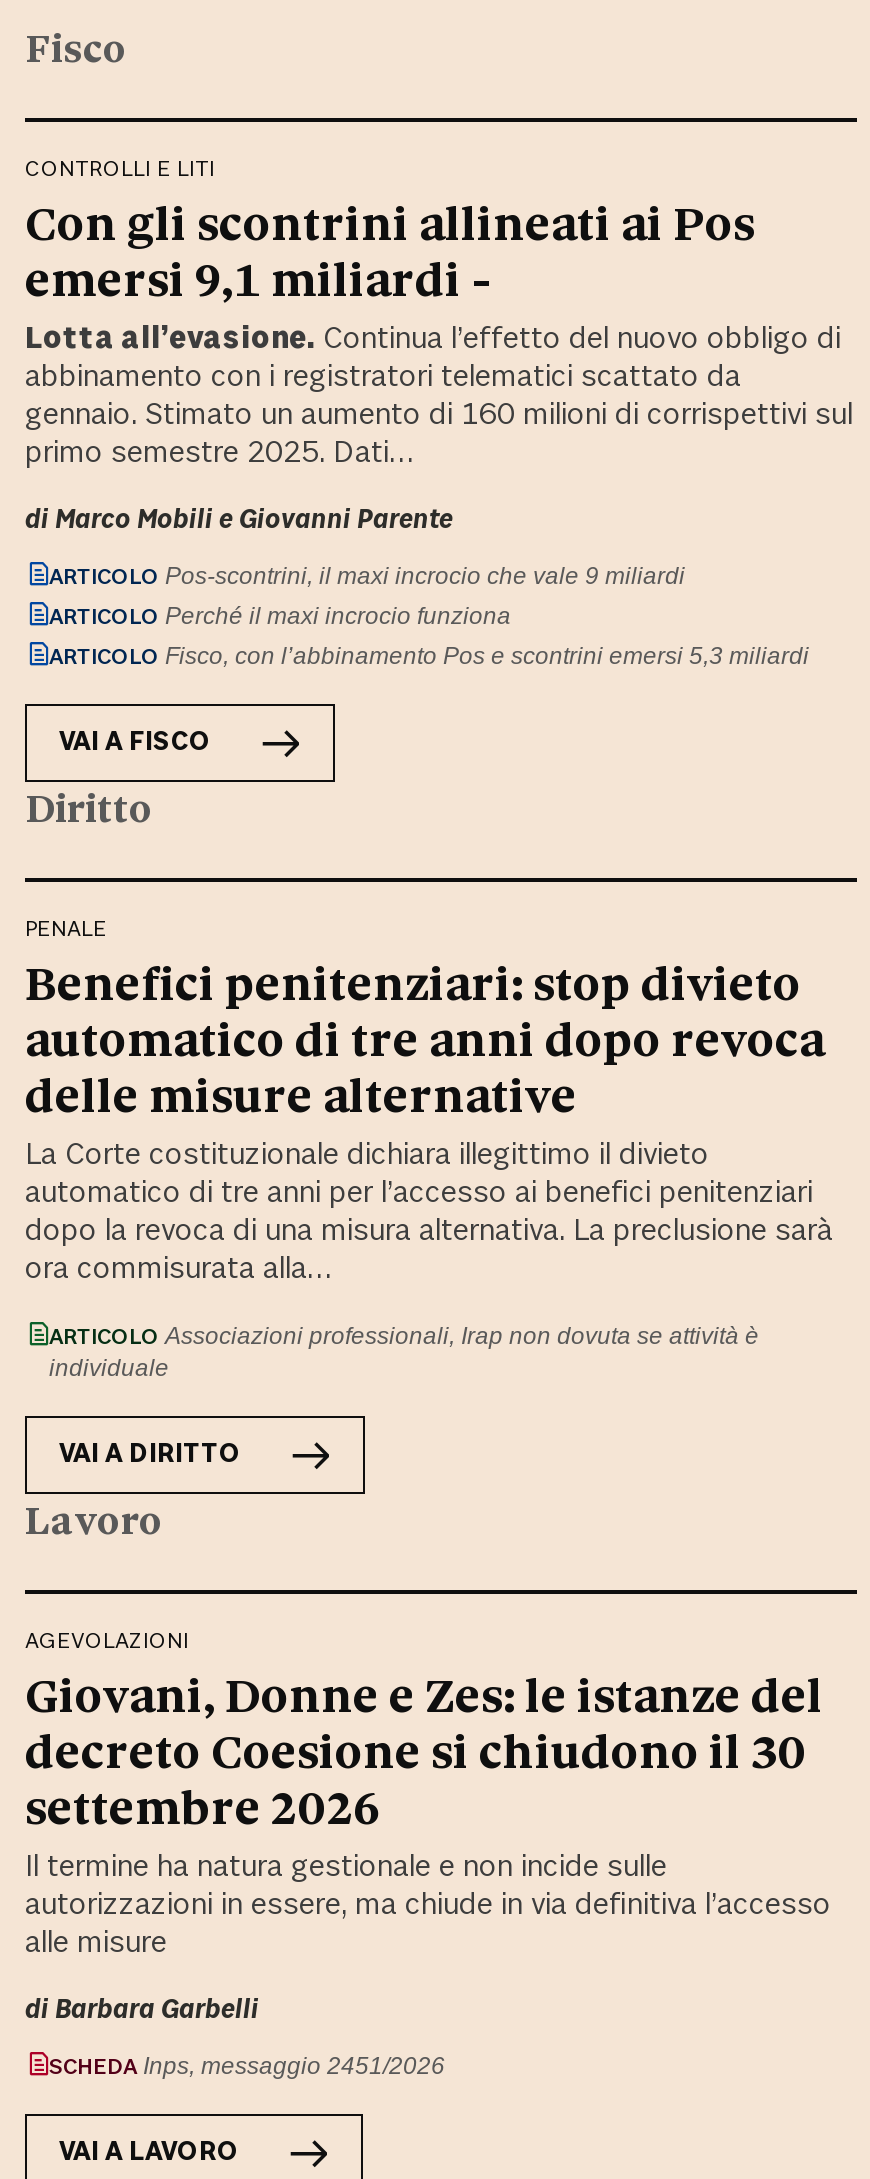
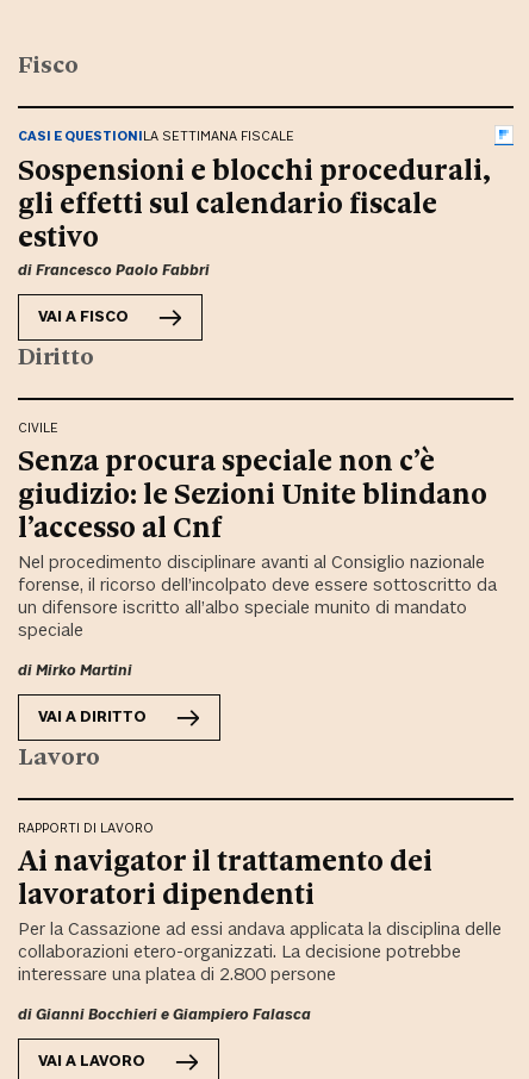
[25,153,853,672] CONTROLLI E LITI | Con gli scontrini allineati ai Pos | emersi 9,1 miliardi - | Lotta all’evasione. Continua l’effetto del nuovo obbligo di | abbinamento con i registratori telematici scattato da | gennaio. Stimato un aumento di 160 milioni di corrispettivi sul | primo semestre 2025. Dati… | di Marco Mobili e Giovanni Parente | ARTICOLO Pos-scontrini, il maxi incrocio che vale 9 miliardi | ARTICOLO Perché il maxi incrocio funziona | ARTICOLO Fisco, con l’abbinamento Pos e scontrini emersi 5,3 miliardi -> [18,128,490,280] CASI E QUESTIONILA SETTIMANA FISCALE | Sospensioni e blocchi procedurali, | gli effetti sul calendario fiscale | estivo | di Francesco Paolo Fabbri
[25,913,833,1288] PENALE | Benefici penitenziari: stop divieto | automatico di tre anni dopo revoca | delle misure alternative | La Corte costituzionale dichiara illegittimo il divieto | automatico di tre anni per l’accesso ai benefici penitenziari | dopo la revoca di una misura alternativa. La preclusione sarà | ora commisurata alla… -> [18,419,497,642] CIVILE | Senza procura speciale non c’è | giudizio: le Sezioni Unite blindano | l’accesso al Cnf | Nel procedimento disciplinare avanti al Consiglio nazionale | forense, il ricorso dell’incolpato deve essere sottoscritto da | un difensore iscritto all’albo speciale munito di mandato | speciale
[49,1322,759,1382] ARTICOLO Associazioni professionali, Irap non dovuta se attività è | individuale -> [18,661,132,680] di Mirko Martini
[25,1625,831,2082] AGEVOLAZIONI | Giovani, Donne e Zes: le istanze del | decreto Coesione si chiudono il 30 | settembre 2026 | Il termine ha natura gestionale e non incide sulle | autorizzazioni in essere, ma chiude in via definitiva l’accesso | alle misure | di Barbara Garbelli | SCHEDA Inps, messaggio 2451/2026 -> [18,819,502,1024] RAPPORTI DI LAVORO | Ai navigator il trattamento dei | lavoratori dipendenti | Per la Cassazione ad essi andava applicata la disciplina delle | collaborazioni etero-organizzati. La decisione potrebbe | interessare una platea di 2.800 persone | di Gianni Bocchieri e Giampiero Falasca

